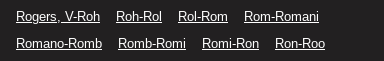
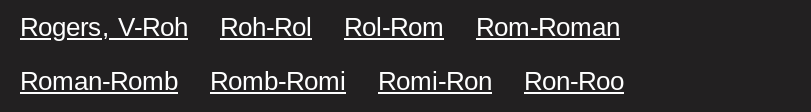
[244,9,319,24] Rom-Romani -> [476,12,620,42] Rom-Roman
[16,36,102,51] Romano-Romb -> [20,66,178,96] Roman-Romb

